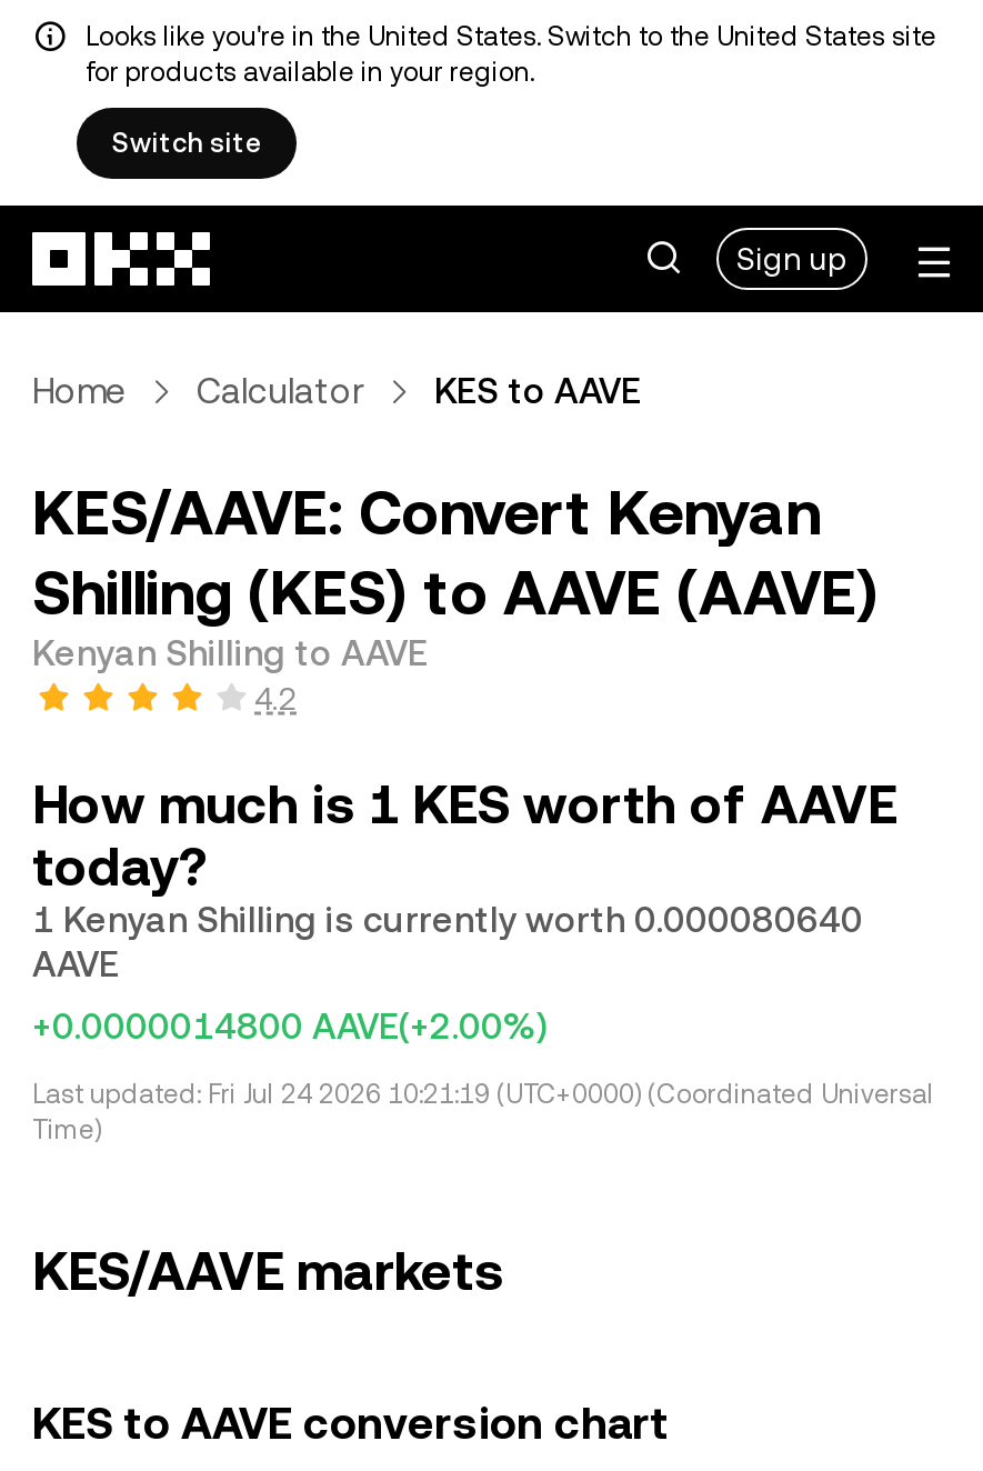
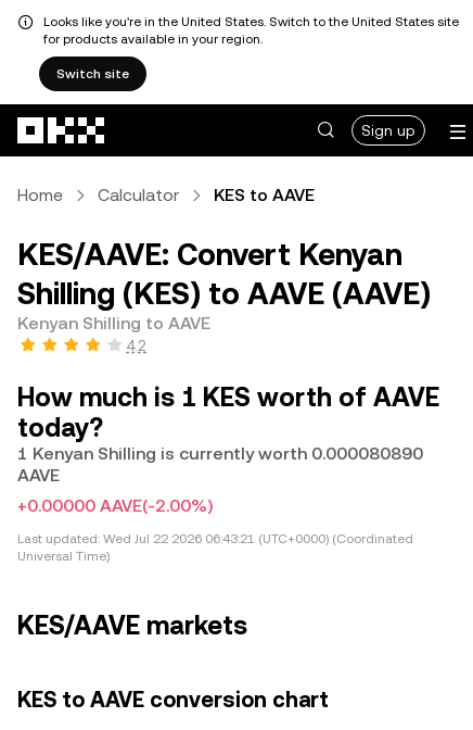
[32,899,863,941] 1 Kenyan Shilling is currently worth 0.000080640 -> [17,443,423,464] 1 Kenyan Shilling is currently worth 0.000080890
[32,1005,548,1048] +0.0000014800 AAVE(+2.00%) -> [17,495,213,516] +0.00000 AAVE(-2.00%)
[32,1079,934,1145] Last updated: Fri Jul 24 2026 10:21:19 (UTC+0000) (Coordinated Universal | Time) -> [17,531,413,564] Last updated: Wed Jul 22 2026 06:43:21 (UTC+0000) (Coordinated | Universal Time)

